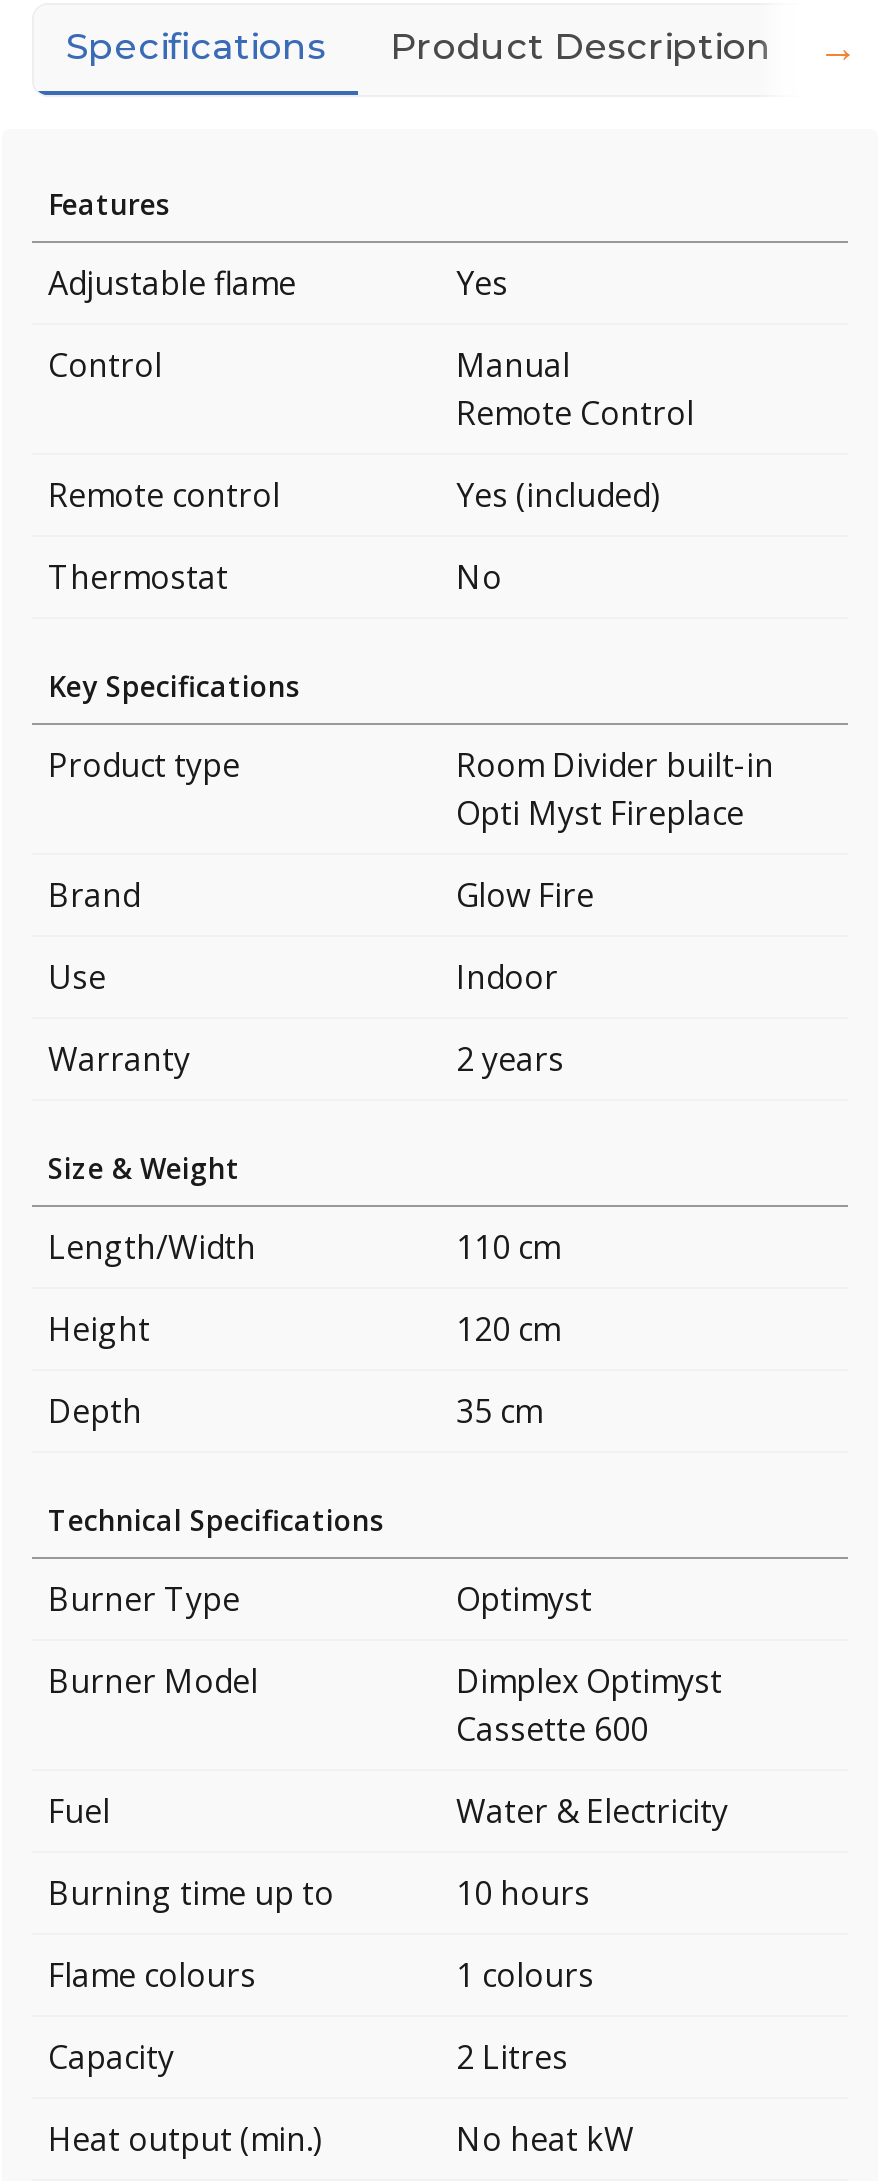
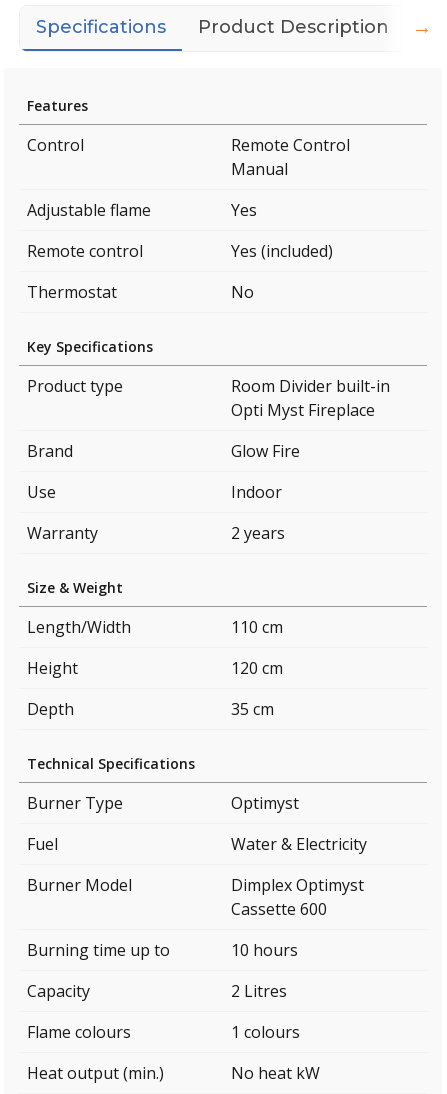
moved [48,261,508,305] -> [27,199,257,221]: Adjustable flame | Yes
moved [48,343,694,435] -> [27,134,350,180]: Control | Remote Control | Manual
moved [48,1659,722,1751] -> [27,874,364,920]: Burner Model | Dimplex Optimyst | Cassette 600
moved [48,1789,728,1833] -> [27,833,367,855]: Fuel | Water & Electricity
moved [48,1953,594,1997] -> [27,1021,300,1043]: Flame colours | 1 colours
moved [48,2035,568,2079] -> [27,980,287,1002]: Capacity | 2 Litres

